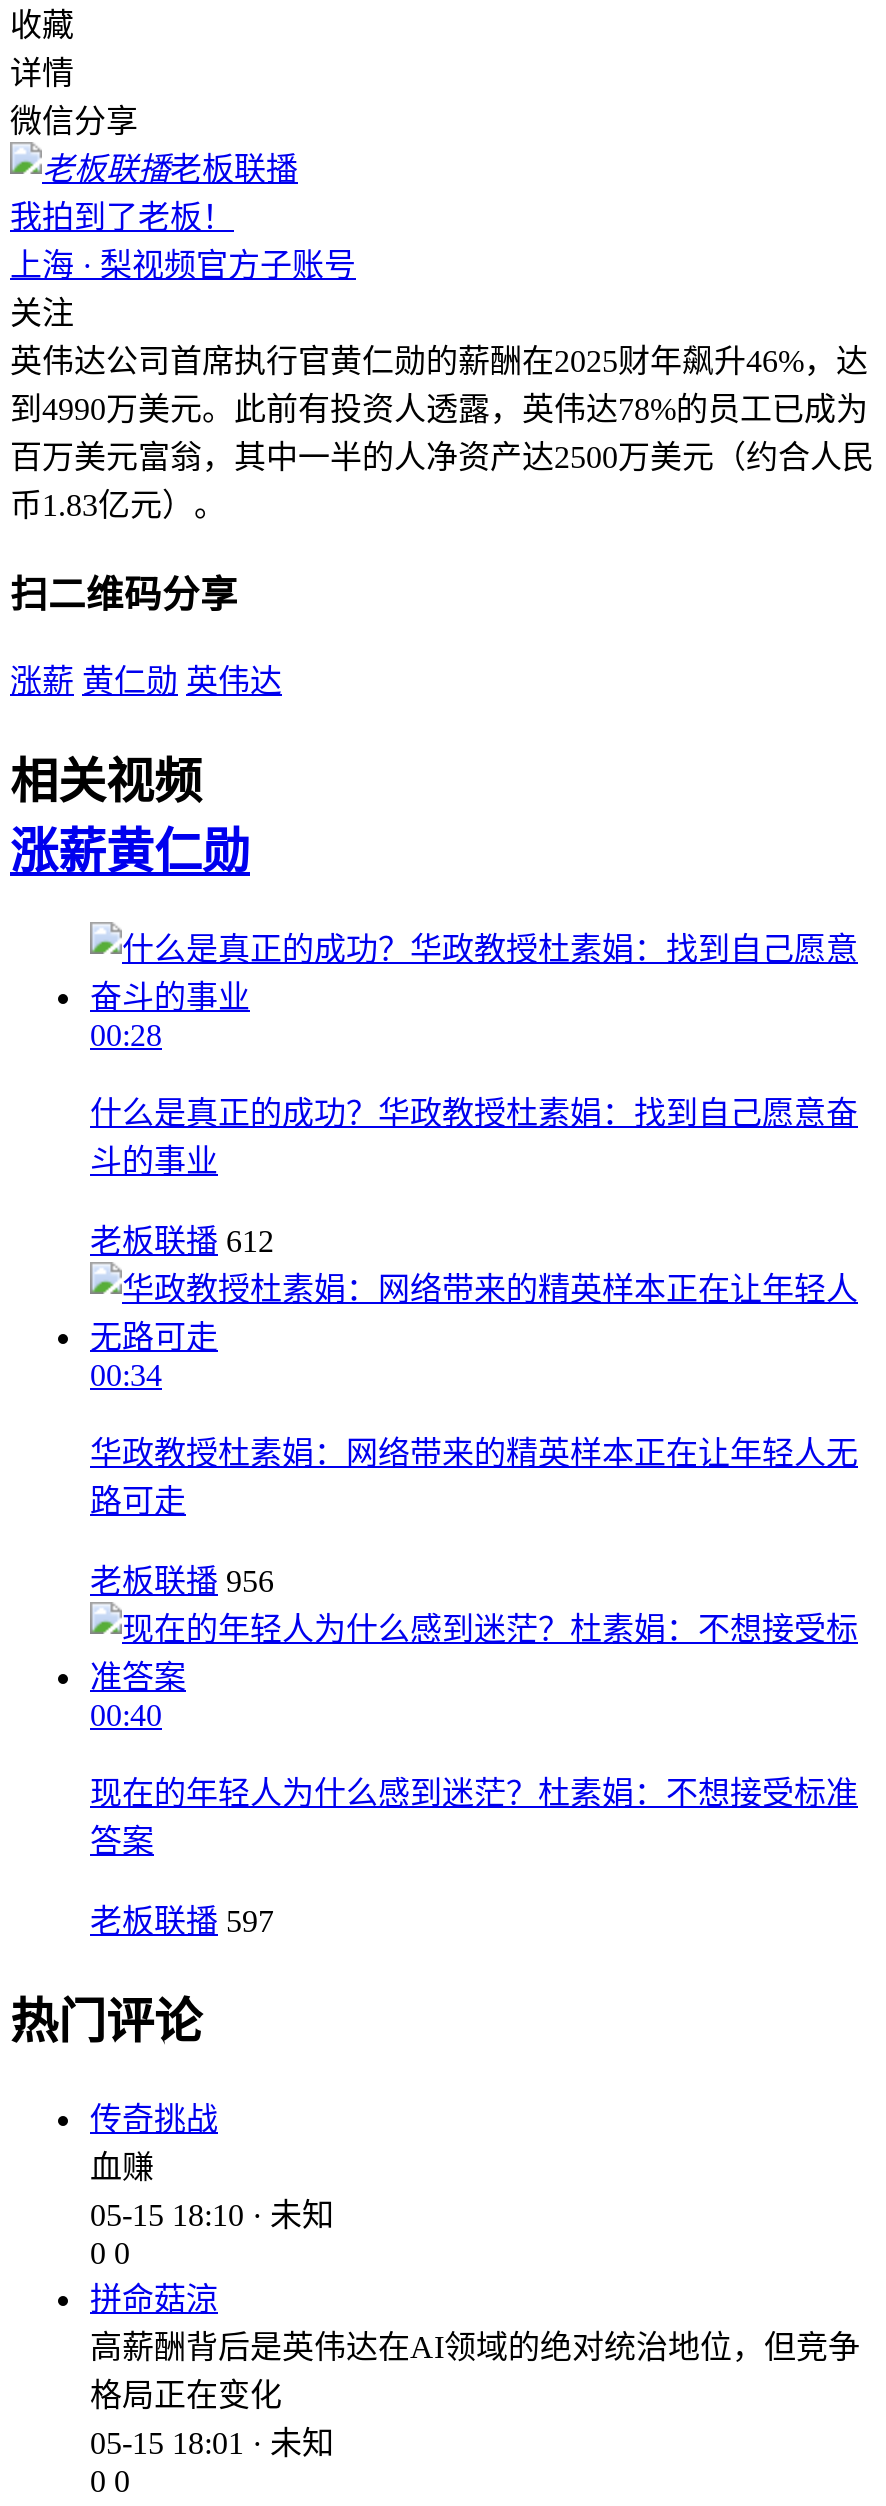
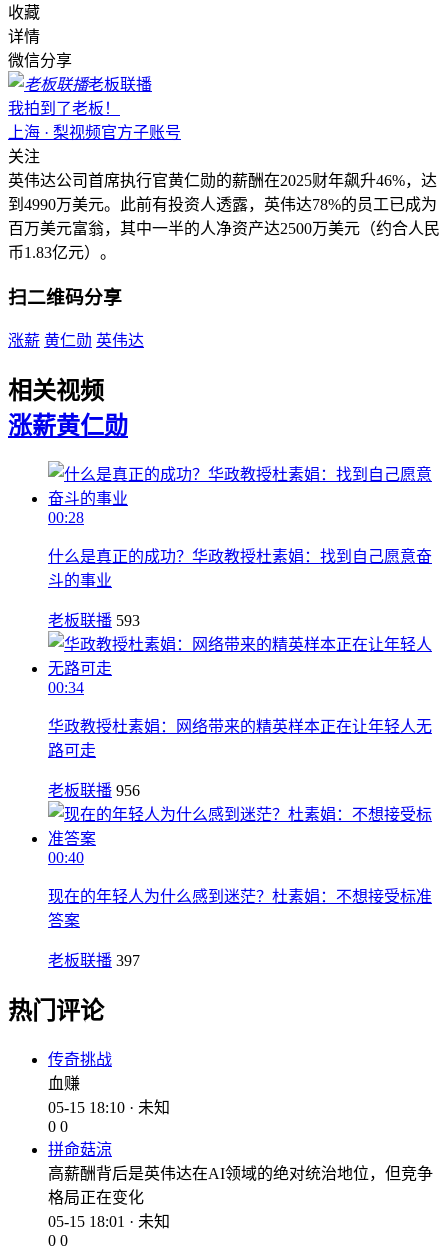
[90,1224,274,1258] 老板联播 612 -> [48,612,140,629] 老板联播 593
[90,1904,274,1938] 老板联播 597 -> [48,952,140,969] 老板联播 397

